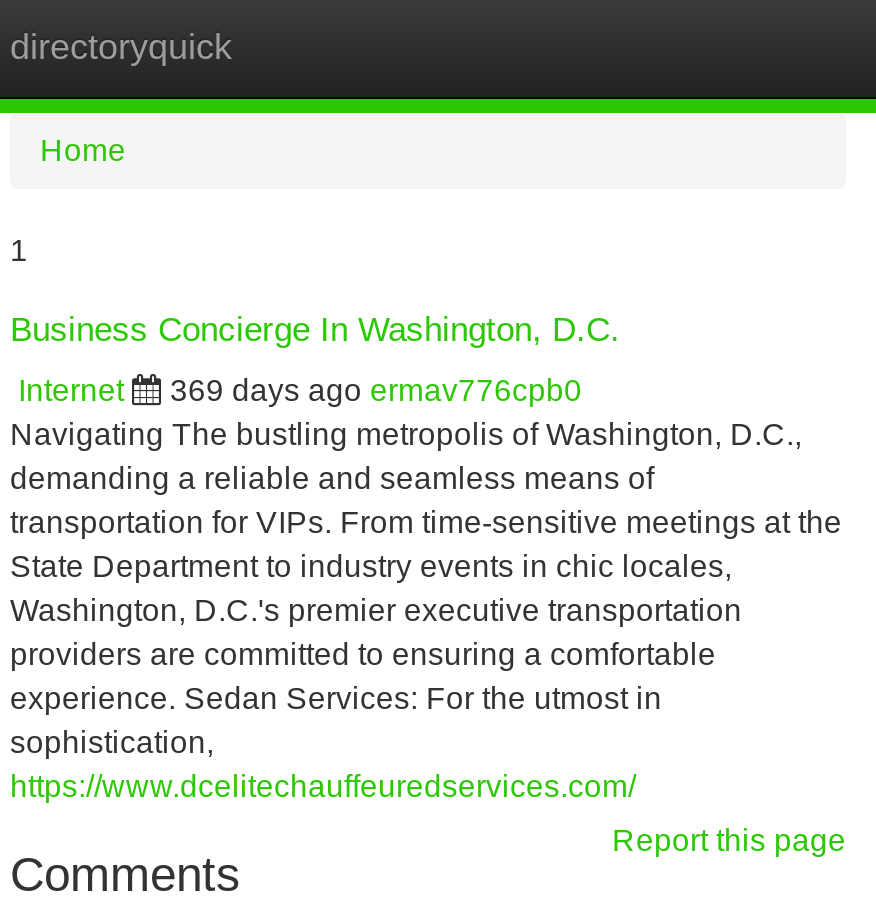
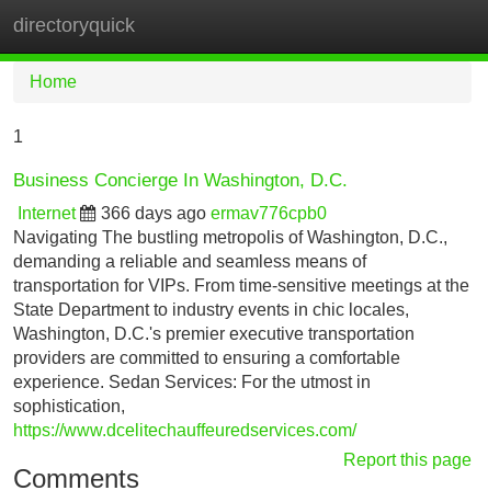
[170,373,582,407] 369 days ago ermav776cpb0 -> [101,204,327,223] 366 days ago ermav776cpb0

